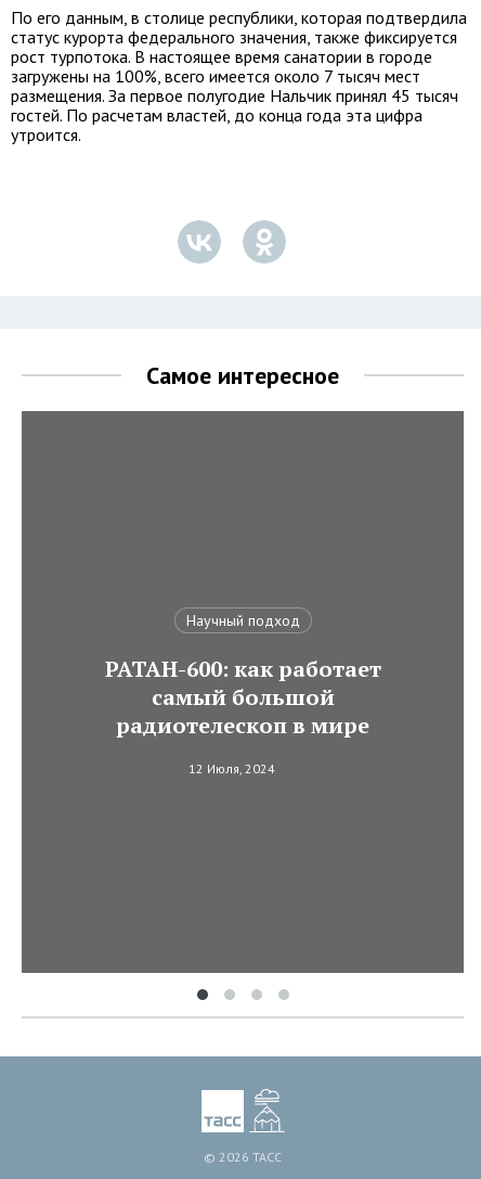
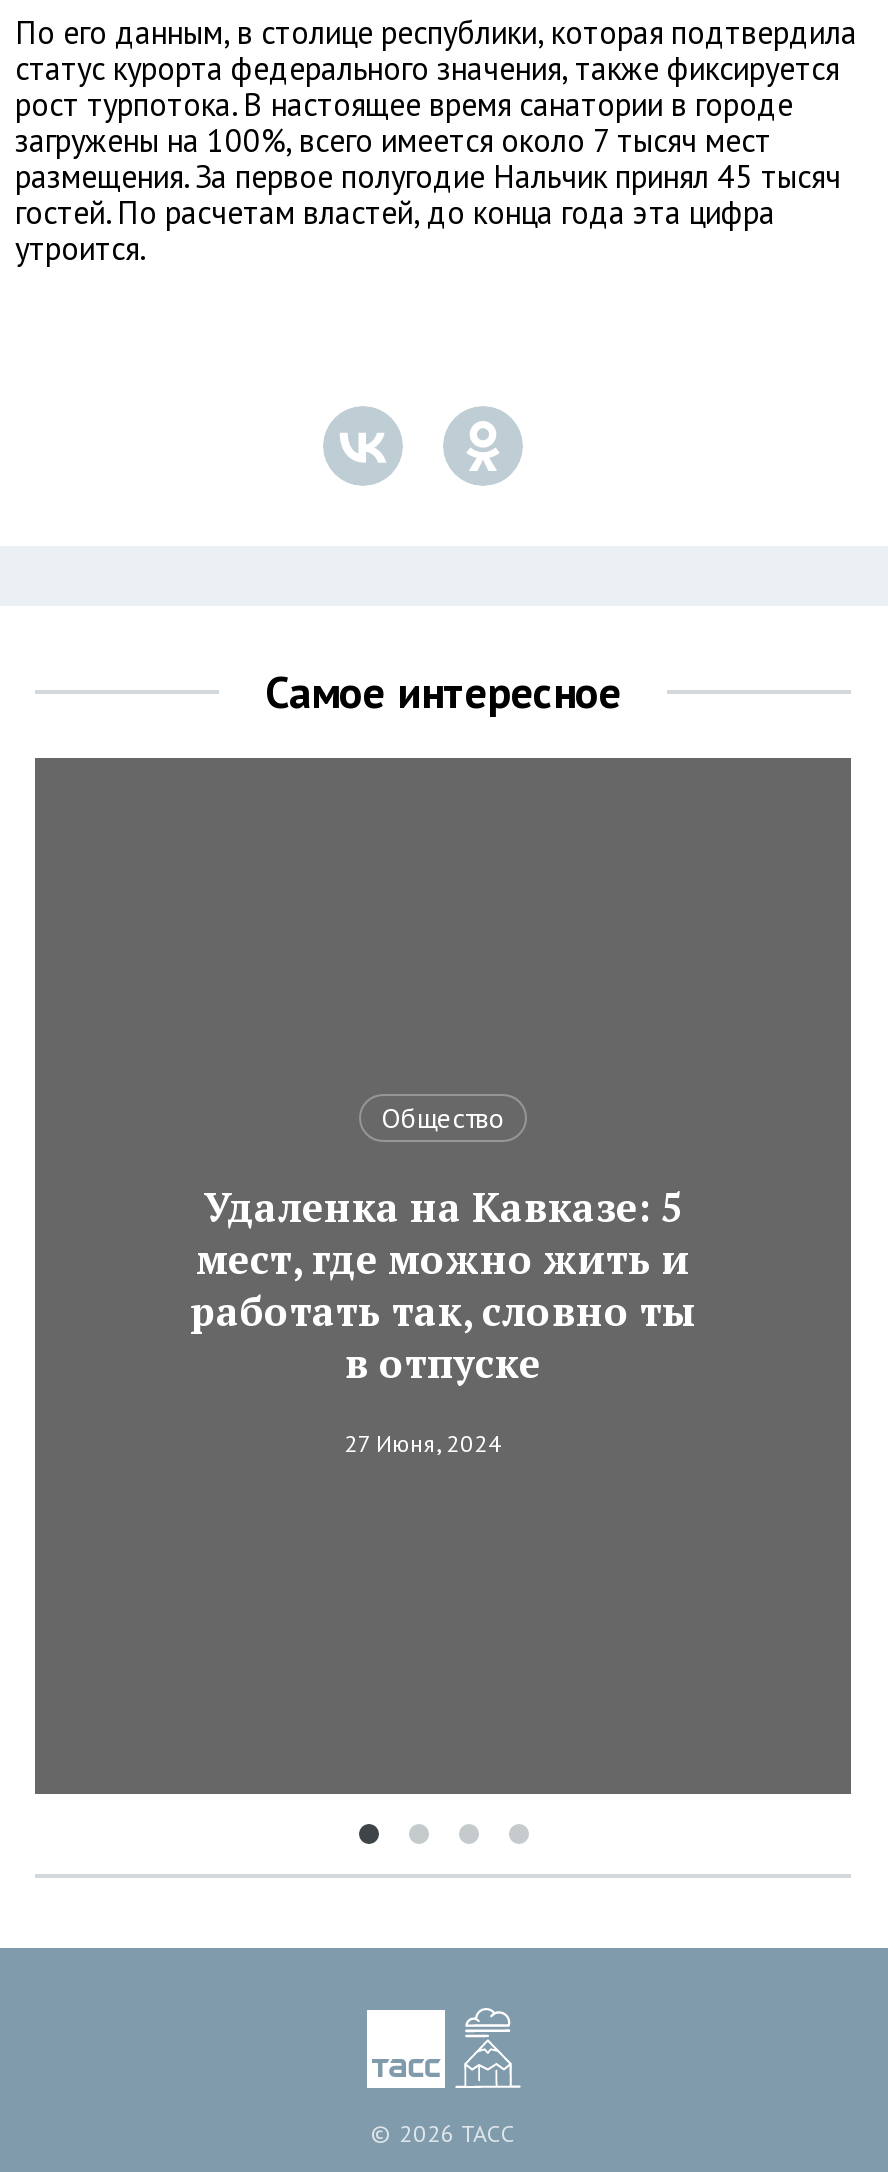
[186,611,300,630] Научный подход -> [381,1100,505,1136] Общество
[105,654,381,740] РАТАН-600: как работает | самый большой | радиотелескоп в мире -> [190,1180,696,1390] Удаленка на Кавказе: 5 | мест, где можно жить и | работать так, словно ты | в отпуске
[188,760,275,777] 12 Июля, 2024 -> [344,1428,502,1458] 27 Июня, 2024

